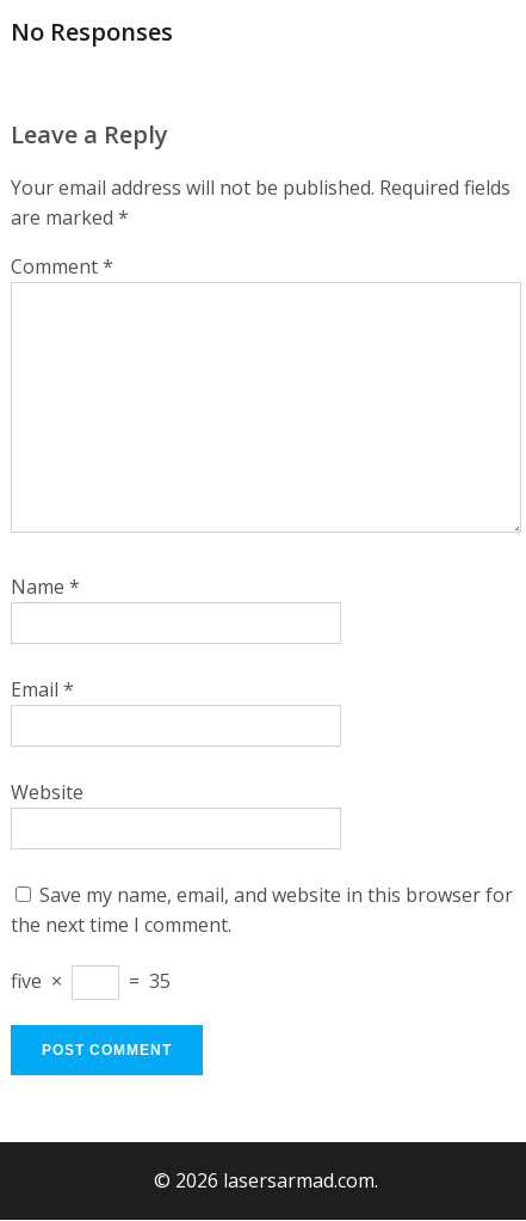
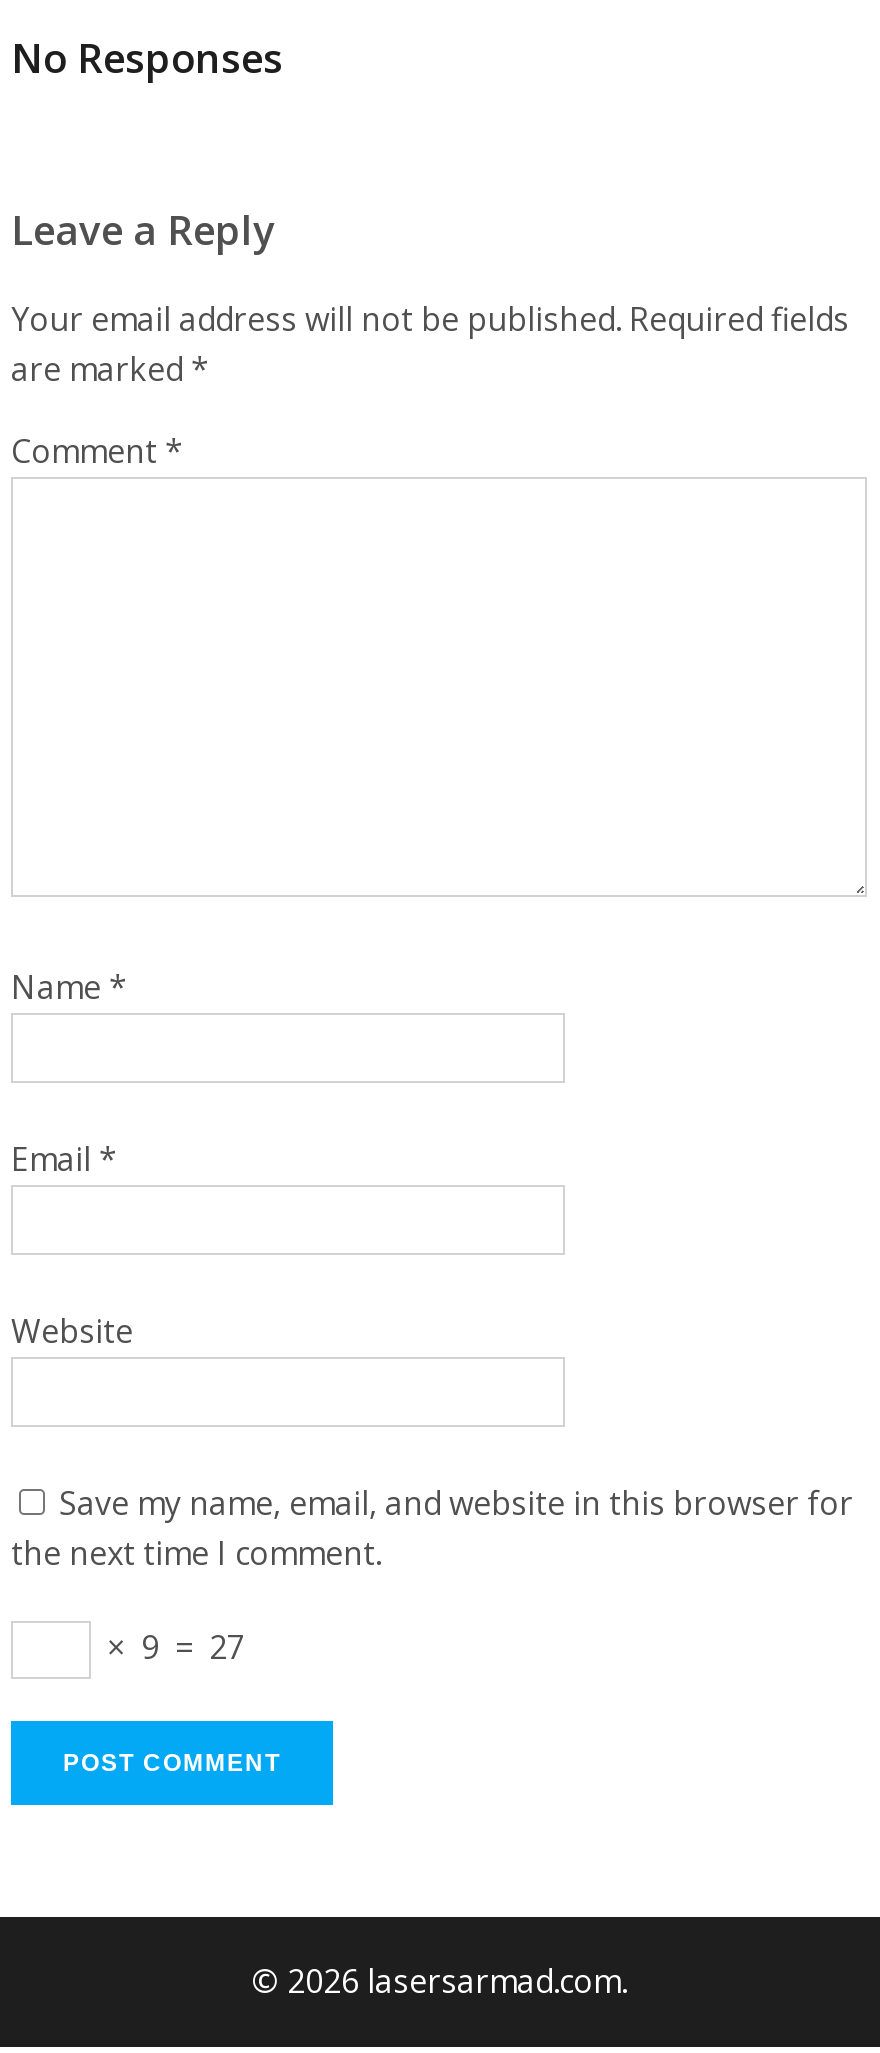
[11,968,171,994] five × | = 35 -> [99,1625,245,1669] × 9 = 27

